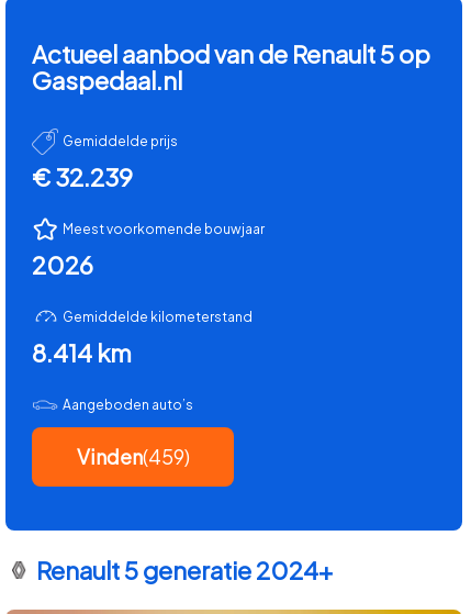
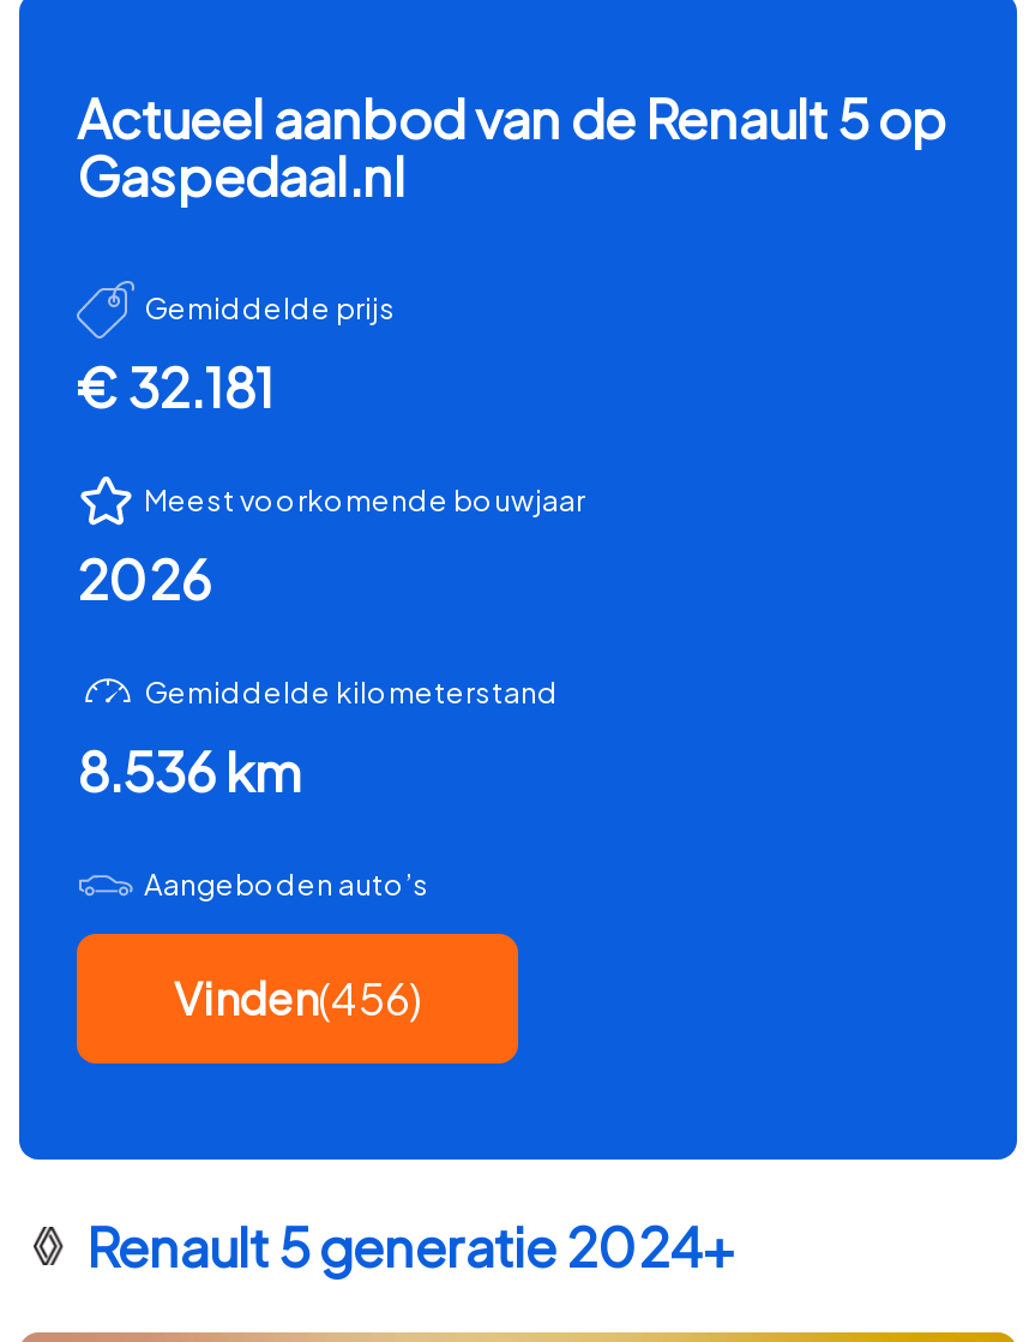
[32,162,133,193] € 32.239 -> [77,354,273,421] € 32.181
[32,338,132,368] 8.414 km -> [77,738,302,805] 8.536 km
[76,444,189,469] Vinden(459) -> [174,971,421,1026] Vinden(456)

